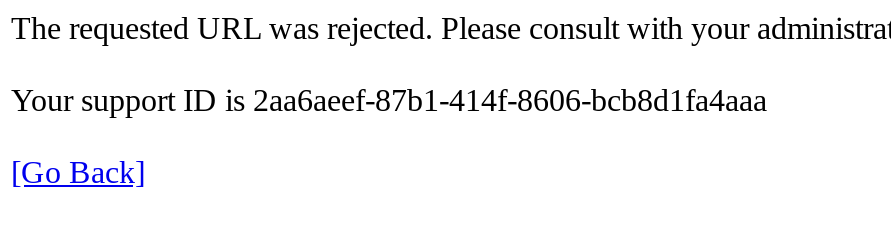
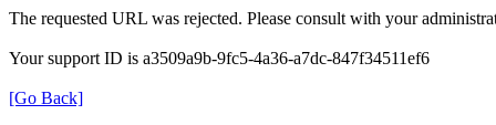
[11,83,767,117] Your support ID is 2aa6aeef-87b1-414f-8606-bcb8d1fa4aaa -> [9,49,430,67] Your support ID is a3509a9b-9fc5-4a36-a7dc-847f34511ef6

